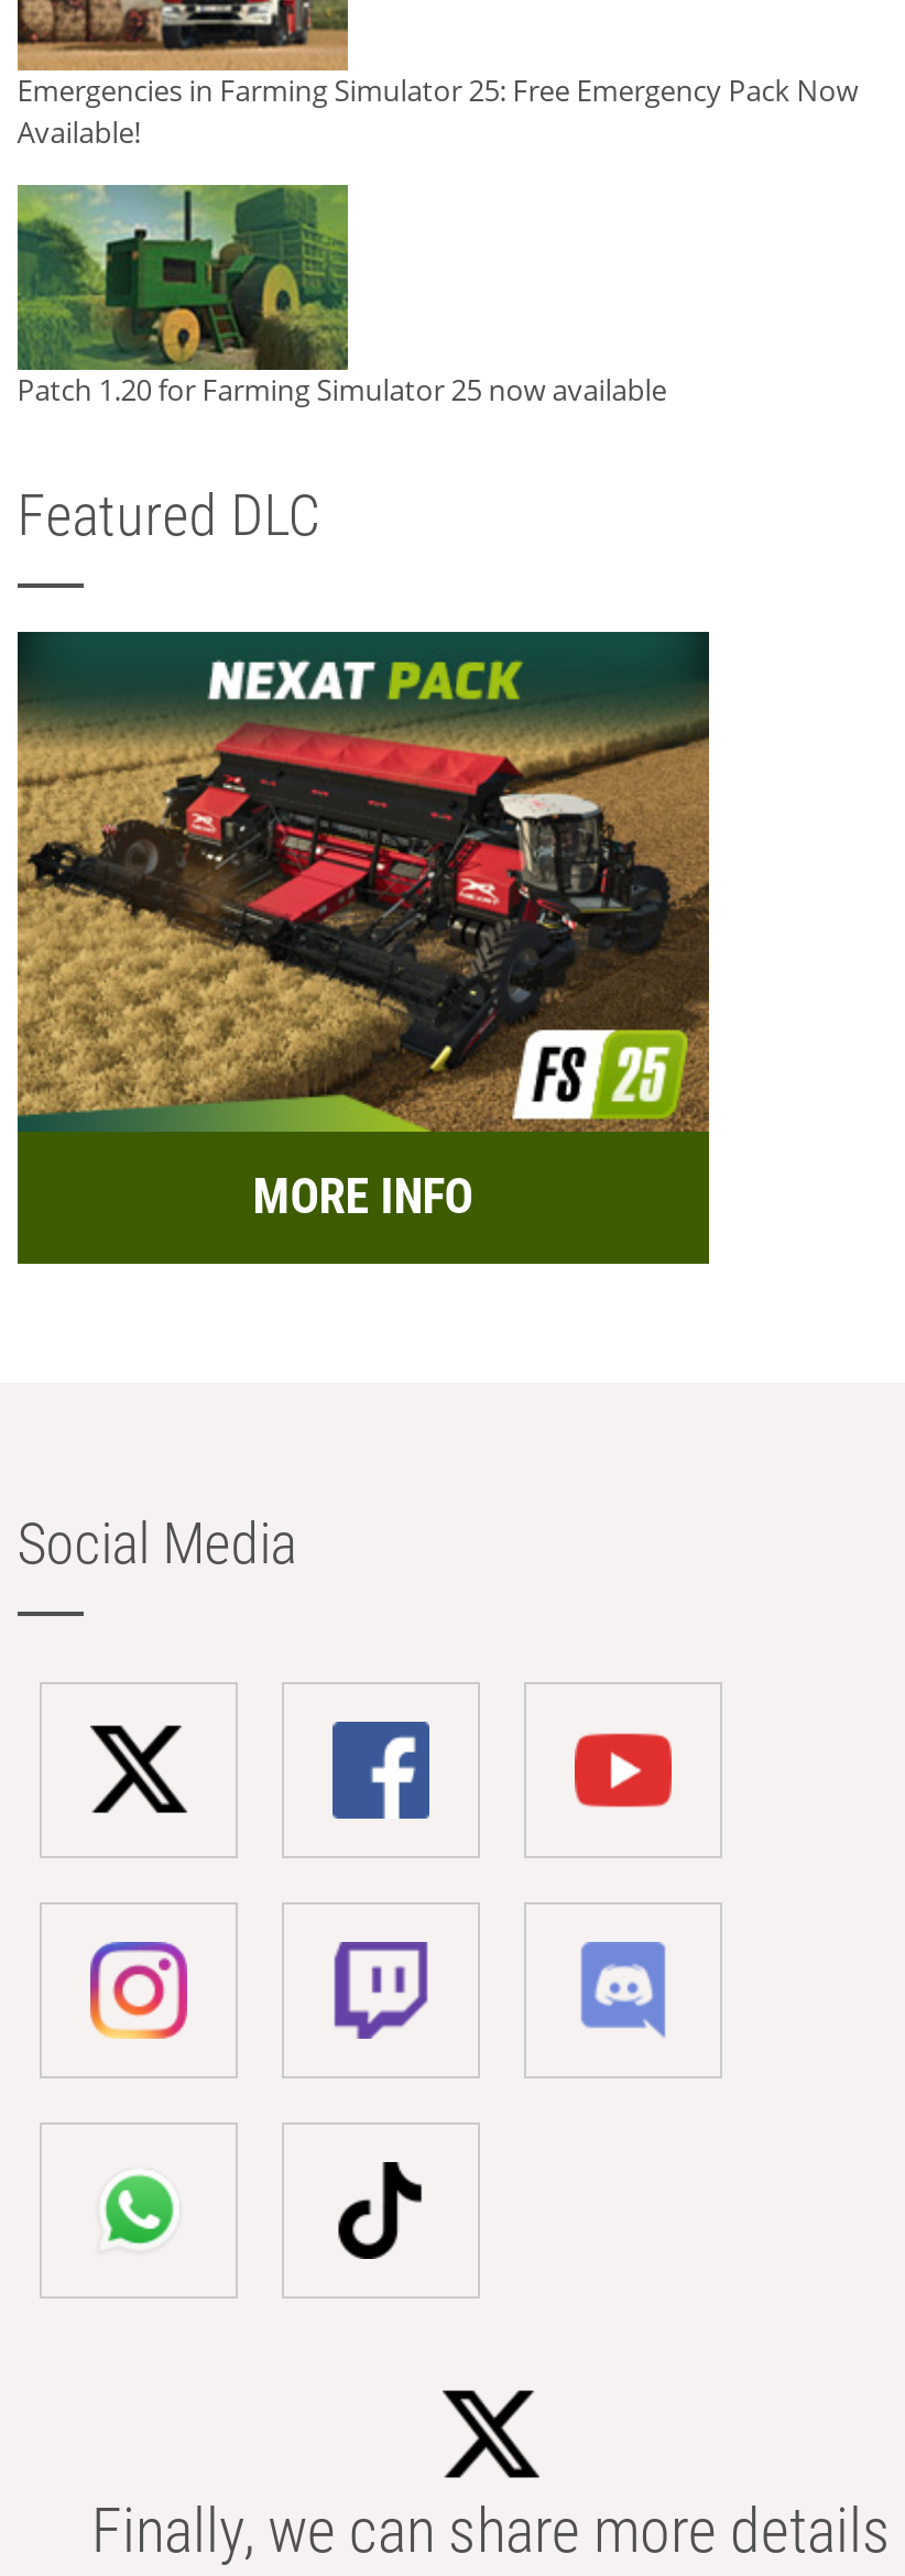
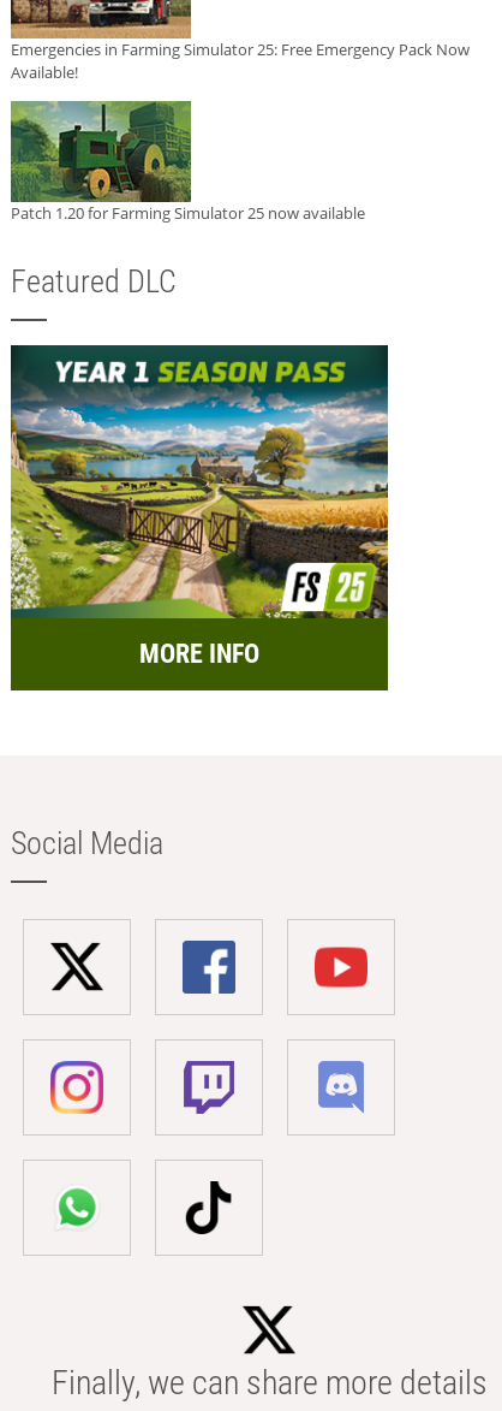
[15,658,711,1132] [image] -> [10,360,389,618] [image]

